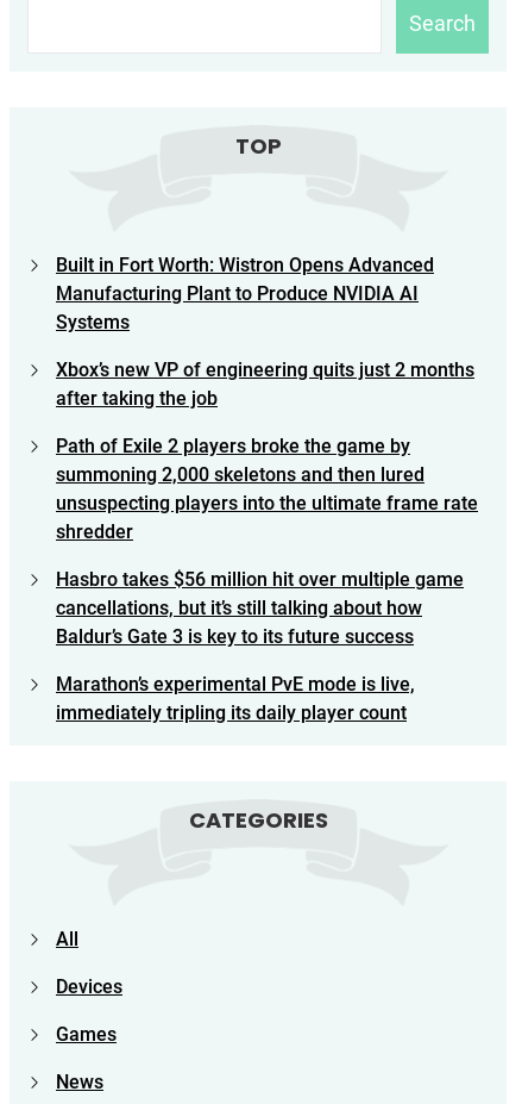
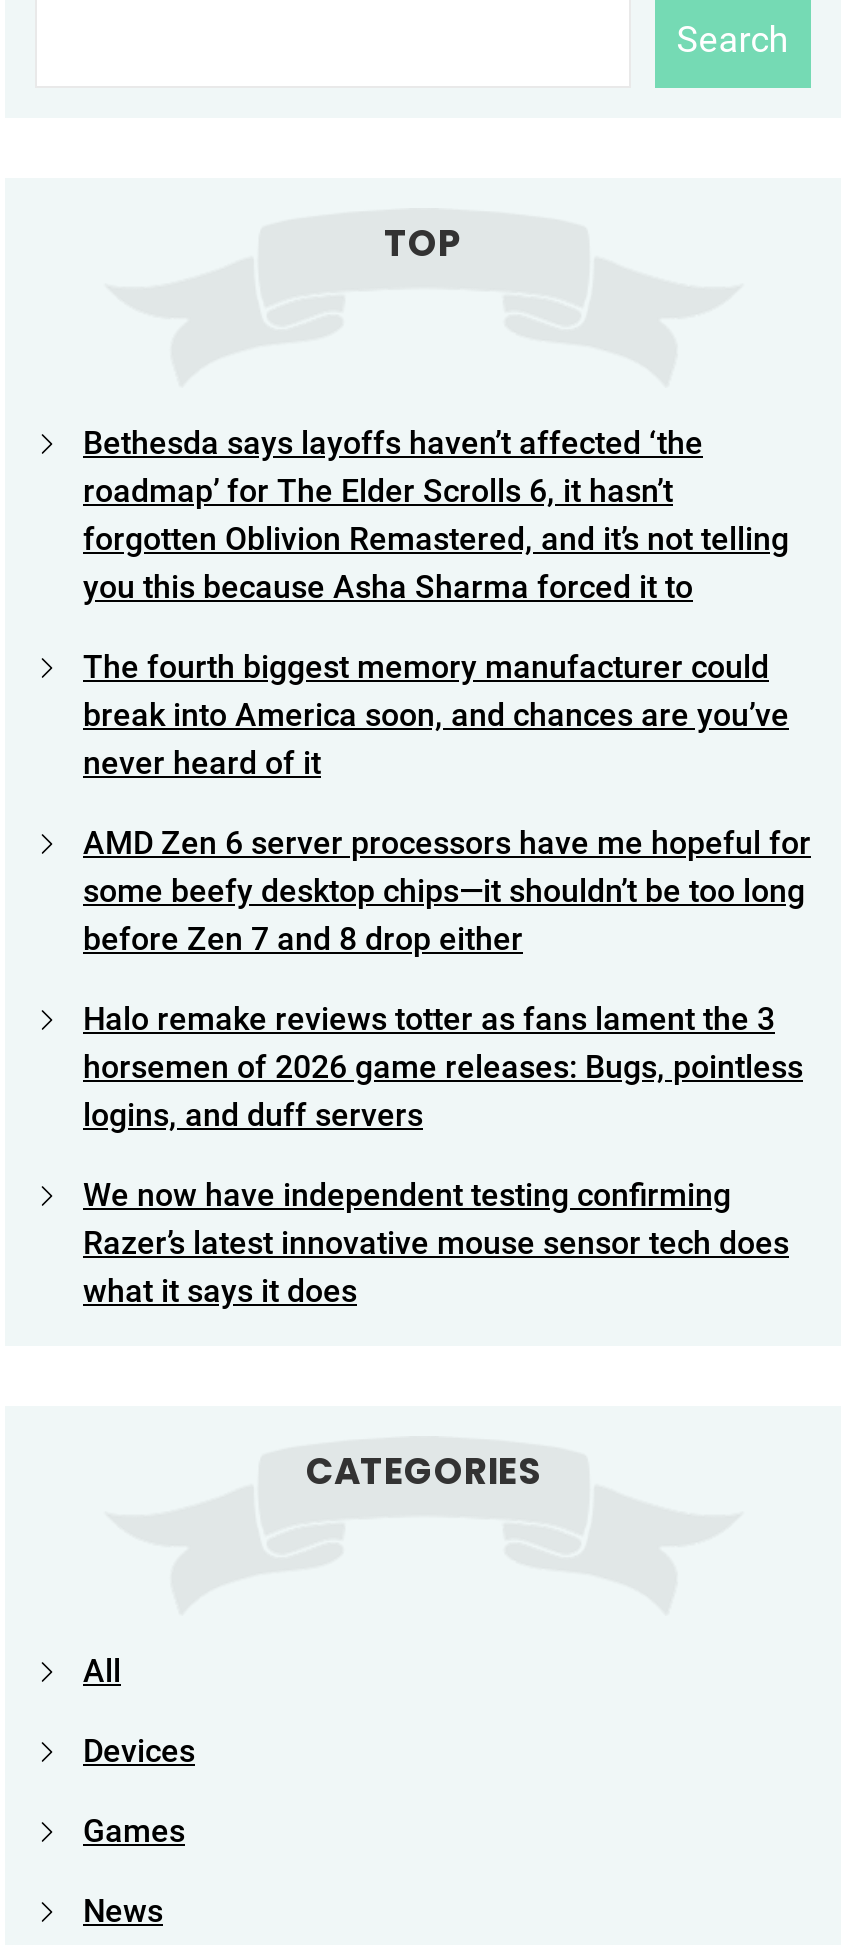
[56,254,434,333] Built in Fort Worth: Wistron Opens Advanced | Manufacturing Plant to Produce NVIDIA AI | Systems -> [83,424,789,606] Bethesda says layoffs haven’t affected ‘the | roadmap’ for The Elder Scrolls 6, it hasn’t | forgotten Oblivion Remastered, and it’s not telling | you this because Asha Sharma forced it to
[56,358,474,410] Xbox’s new VP of engineering quits just 2 months | after taking the job -> [83,648,789,782] The fourth biggest memory manufacturer could | break into America soon, and chances are you’ve | never heard of it
[56,435,478,543] Path of Exile 2 players broke the game by | summoning 2,000 skeletons and then lured | unsuspecting players into the ultimate frame rate | shredder -> [83,824,811,958] AMD Zen 6 server processors have me hopeful for | some beefy desktop chips—it shouldn’t be too long | before Zen 7 and 8 drop either
[56,568,464,648] Hasbro takes $56 million hit over multiple game | cancellations, but it’s still talking about how | Baldur’s Gate 3 is key to its future success -> [83,1000,803,1134] Halo remake reviews totter as fans lament the 3 | horsemen of 2026 game releases: Bugs, pointless | logins, and duff servers
[56,673,415,724] Marathon’s experimental PvE mode is live, | immediately tripling its daily player count -> [83,1176,789,1310] We now have independent testing confirming | Razer’s latest innovative mouse sensor tech does | what it says it does

